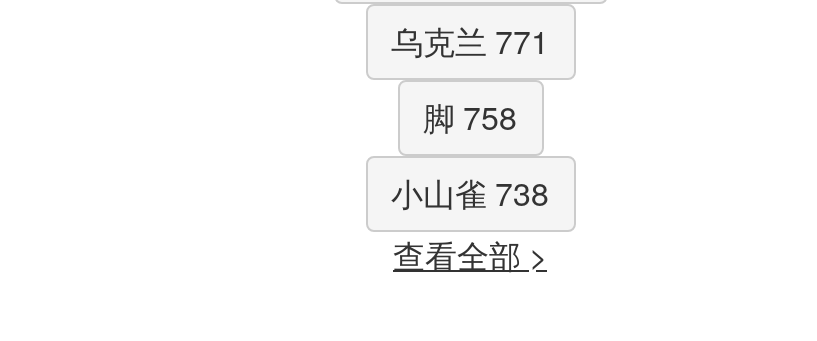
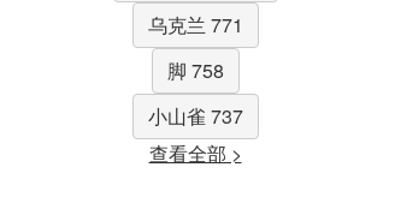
[391,170,549,216] 小山雀 738 -> [148,102,243,129] 小山雀 737

